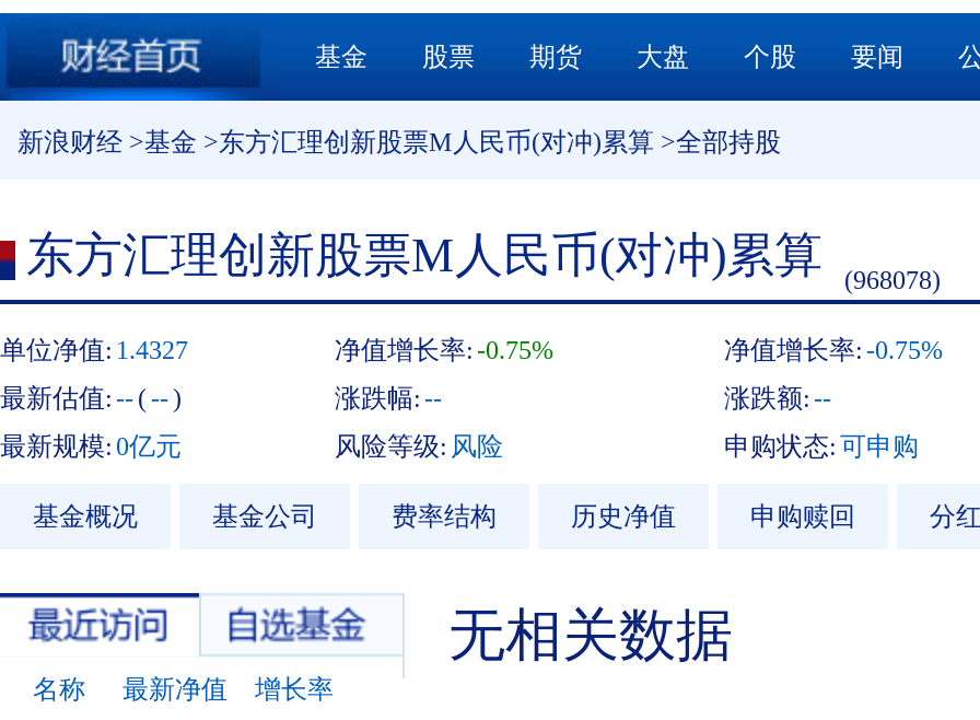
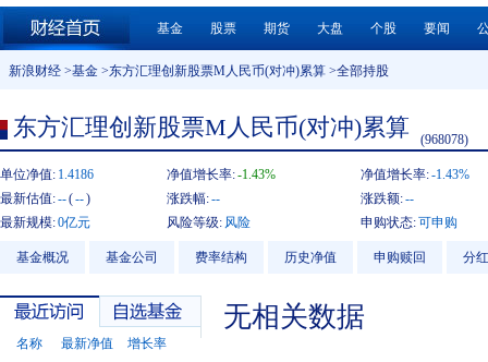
[0,335,188,365] 单位净值: 1.4327 -> [0,167,94,182] 单位净值: 1.4186
[335,335,553,365] 净值增长率: -0.75% -> [167,167,276,182] 净值增长率: -1.43%
[724,335,943,365] 净值增长率: -0.75% -> [361,167,469,182] 净值增长率: -1.43%

